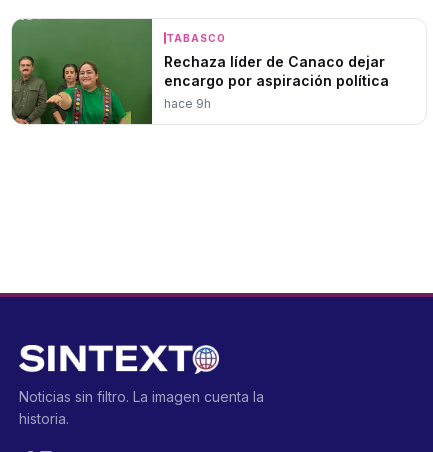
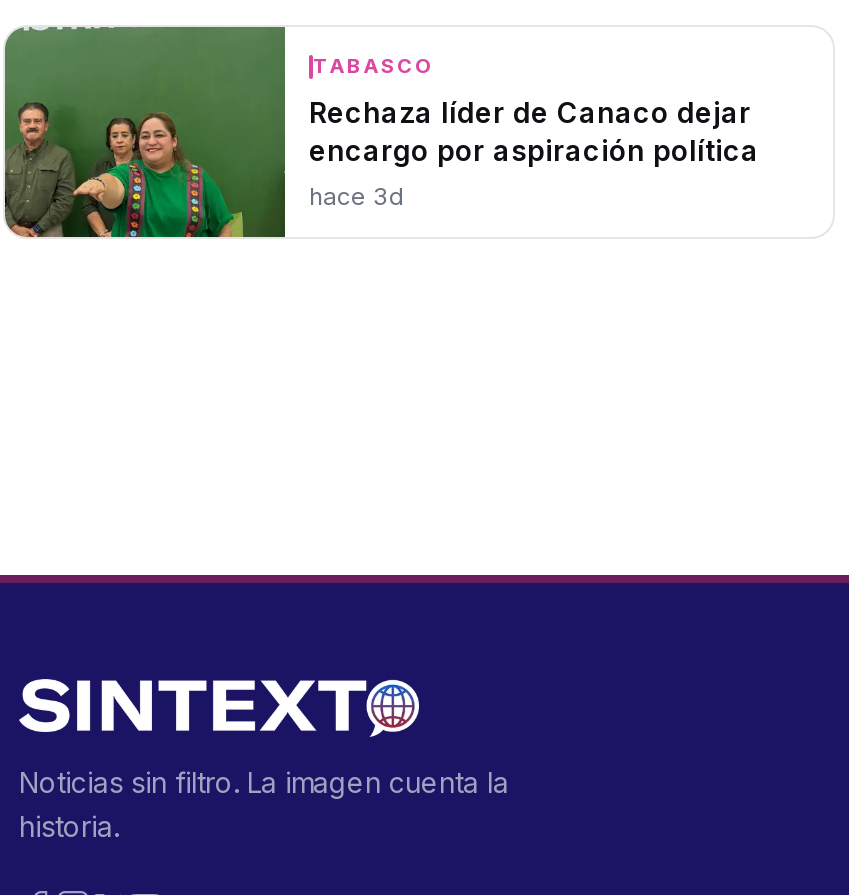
[164,96,211,111] hace 9h -> [309,181,405,211] hace 3d

